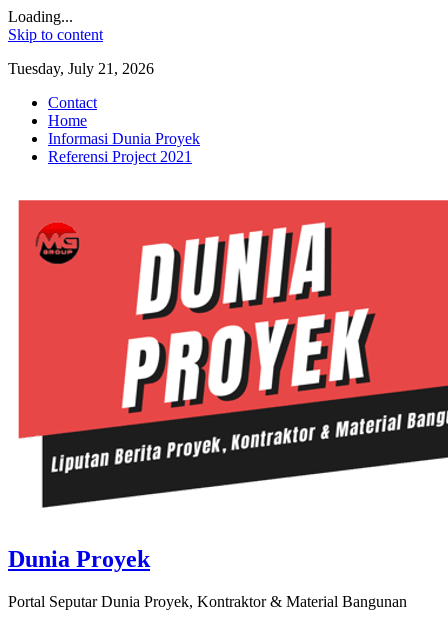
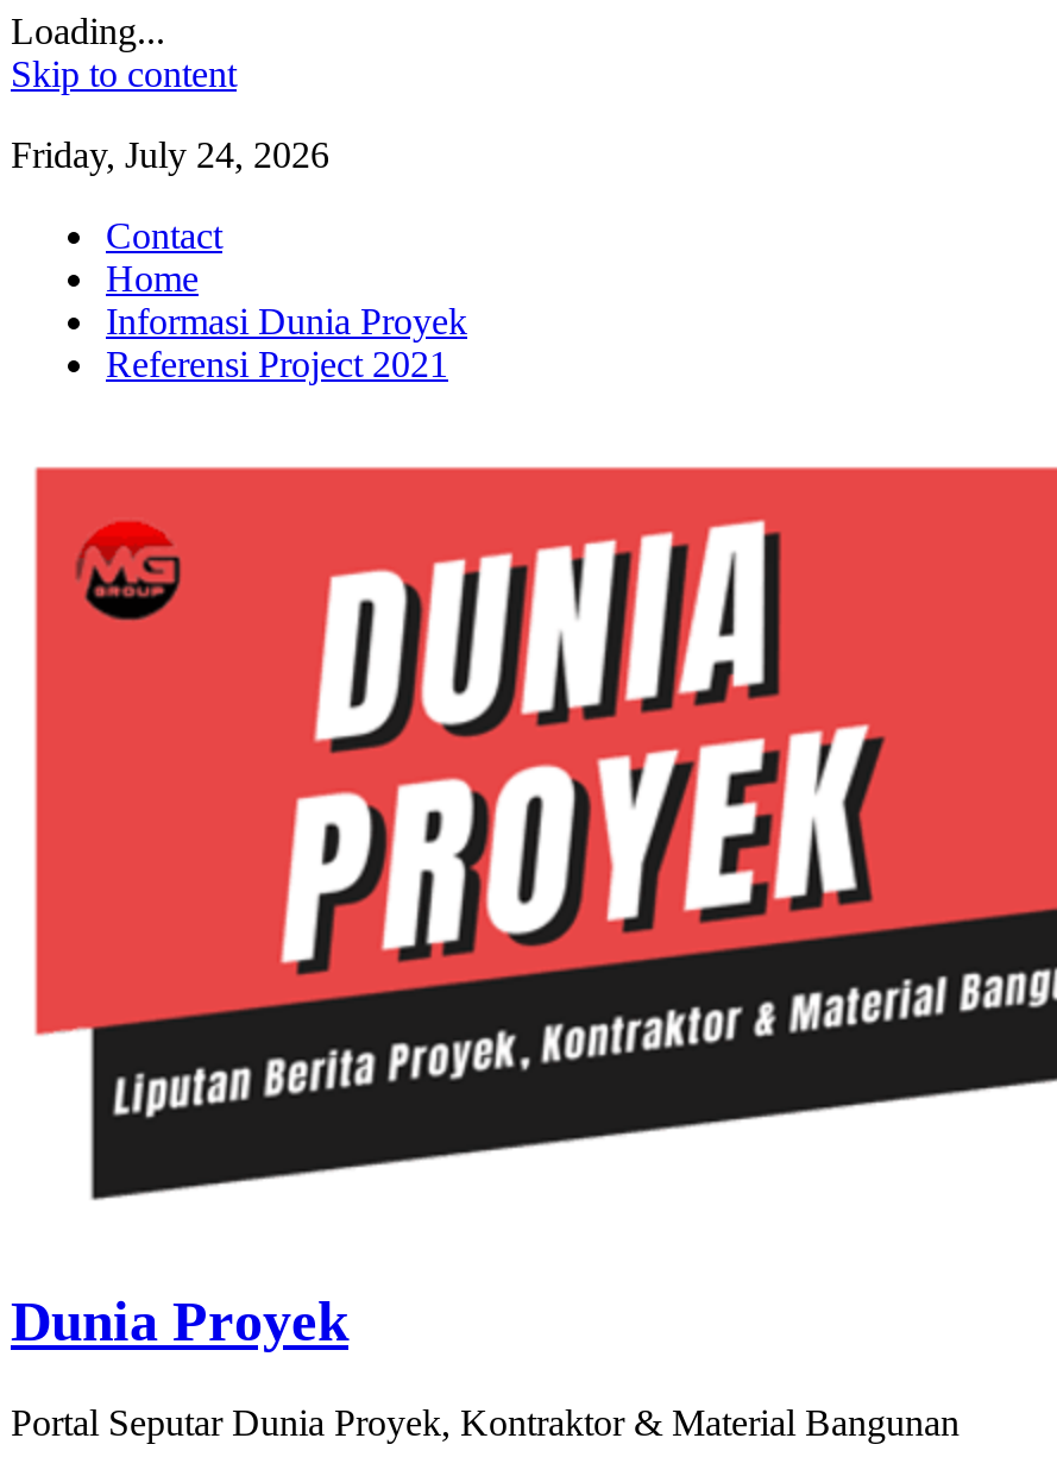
[8,60,154,77] Tuesday, July 21, 2026 -> [11,134,329,175] Friday, July 24, 2026

